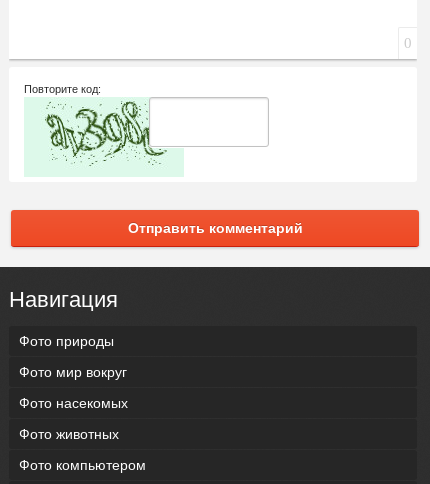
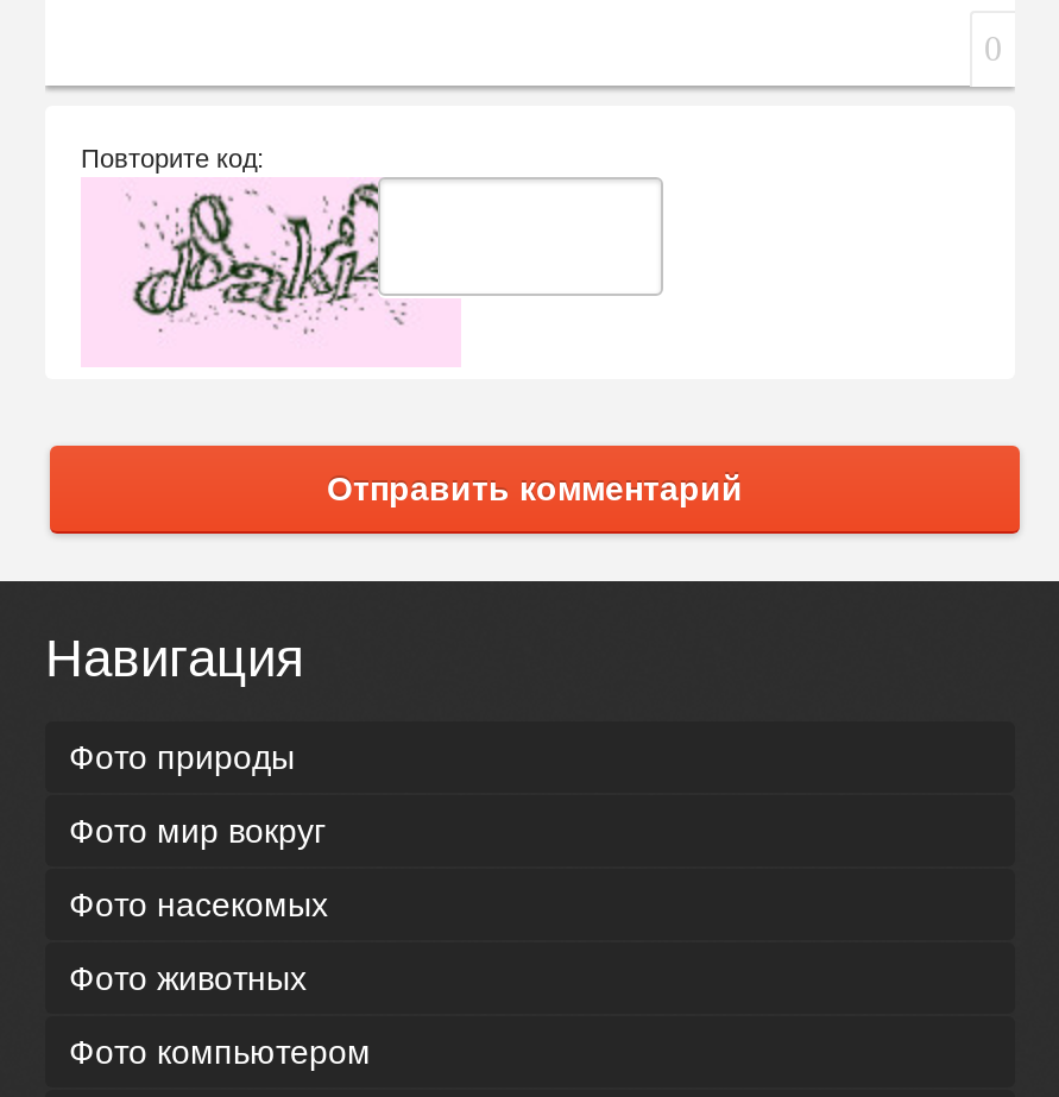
[25,98,183,176] [image] -> [83,179,459,365] [image]

